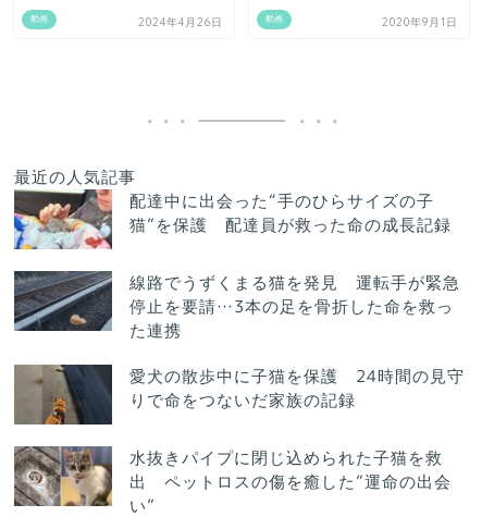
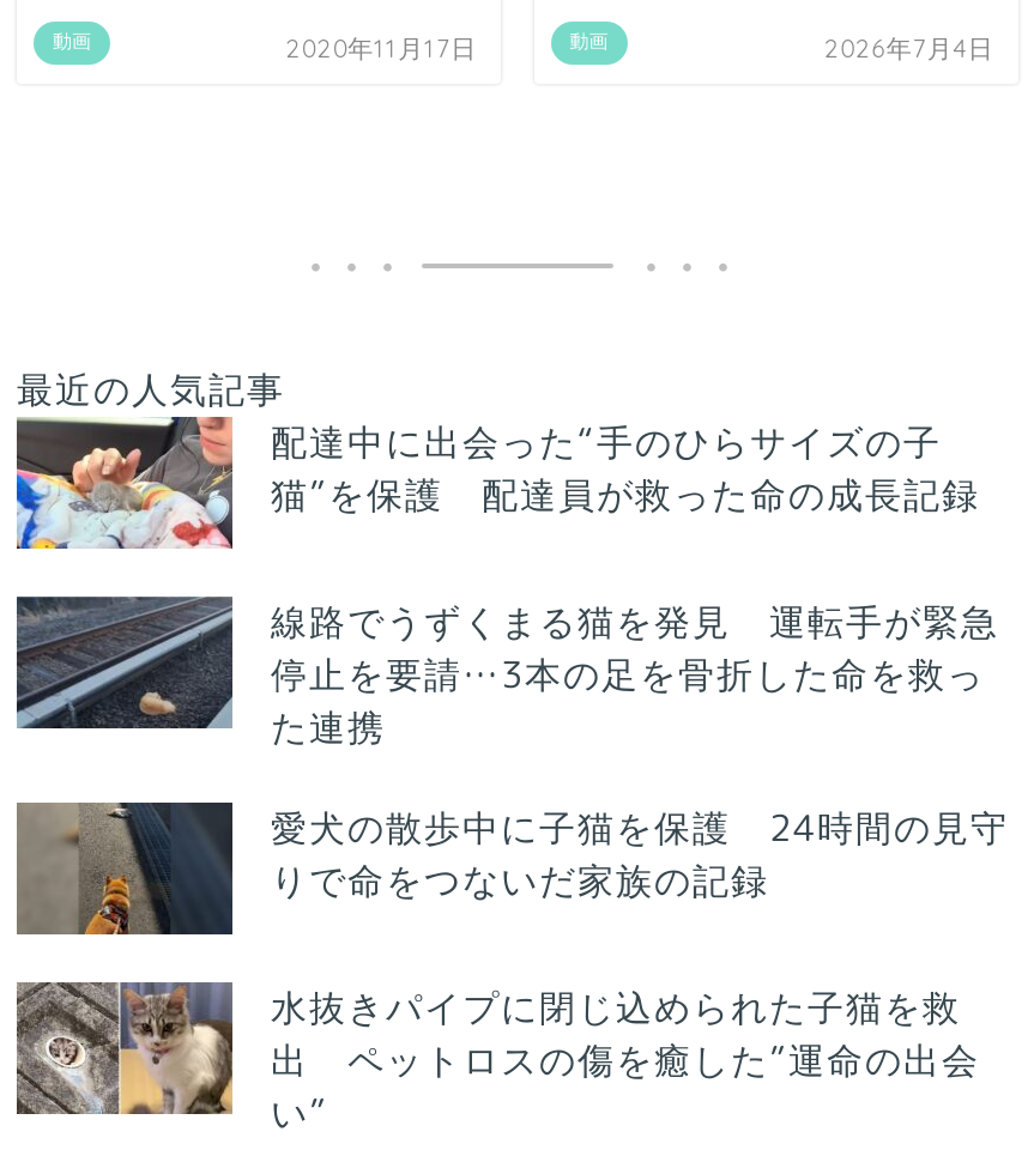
[138,15,223,29] 2024年4月26日 -> [286,33,477,64] 2020年11月17日
[382,15,458,29] 2020年9月1日 -> [824,33,994,64] 2026年7月4日

